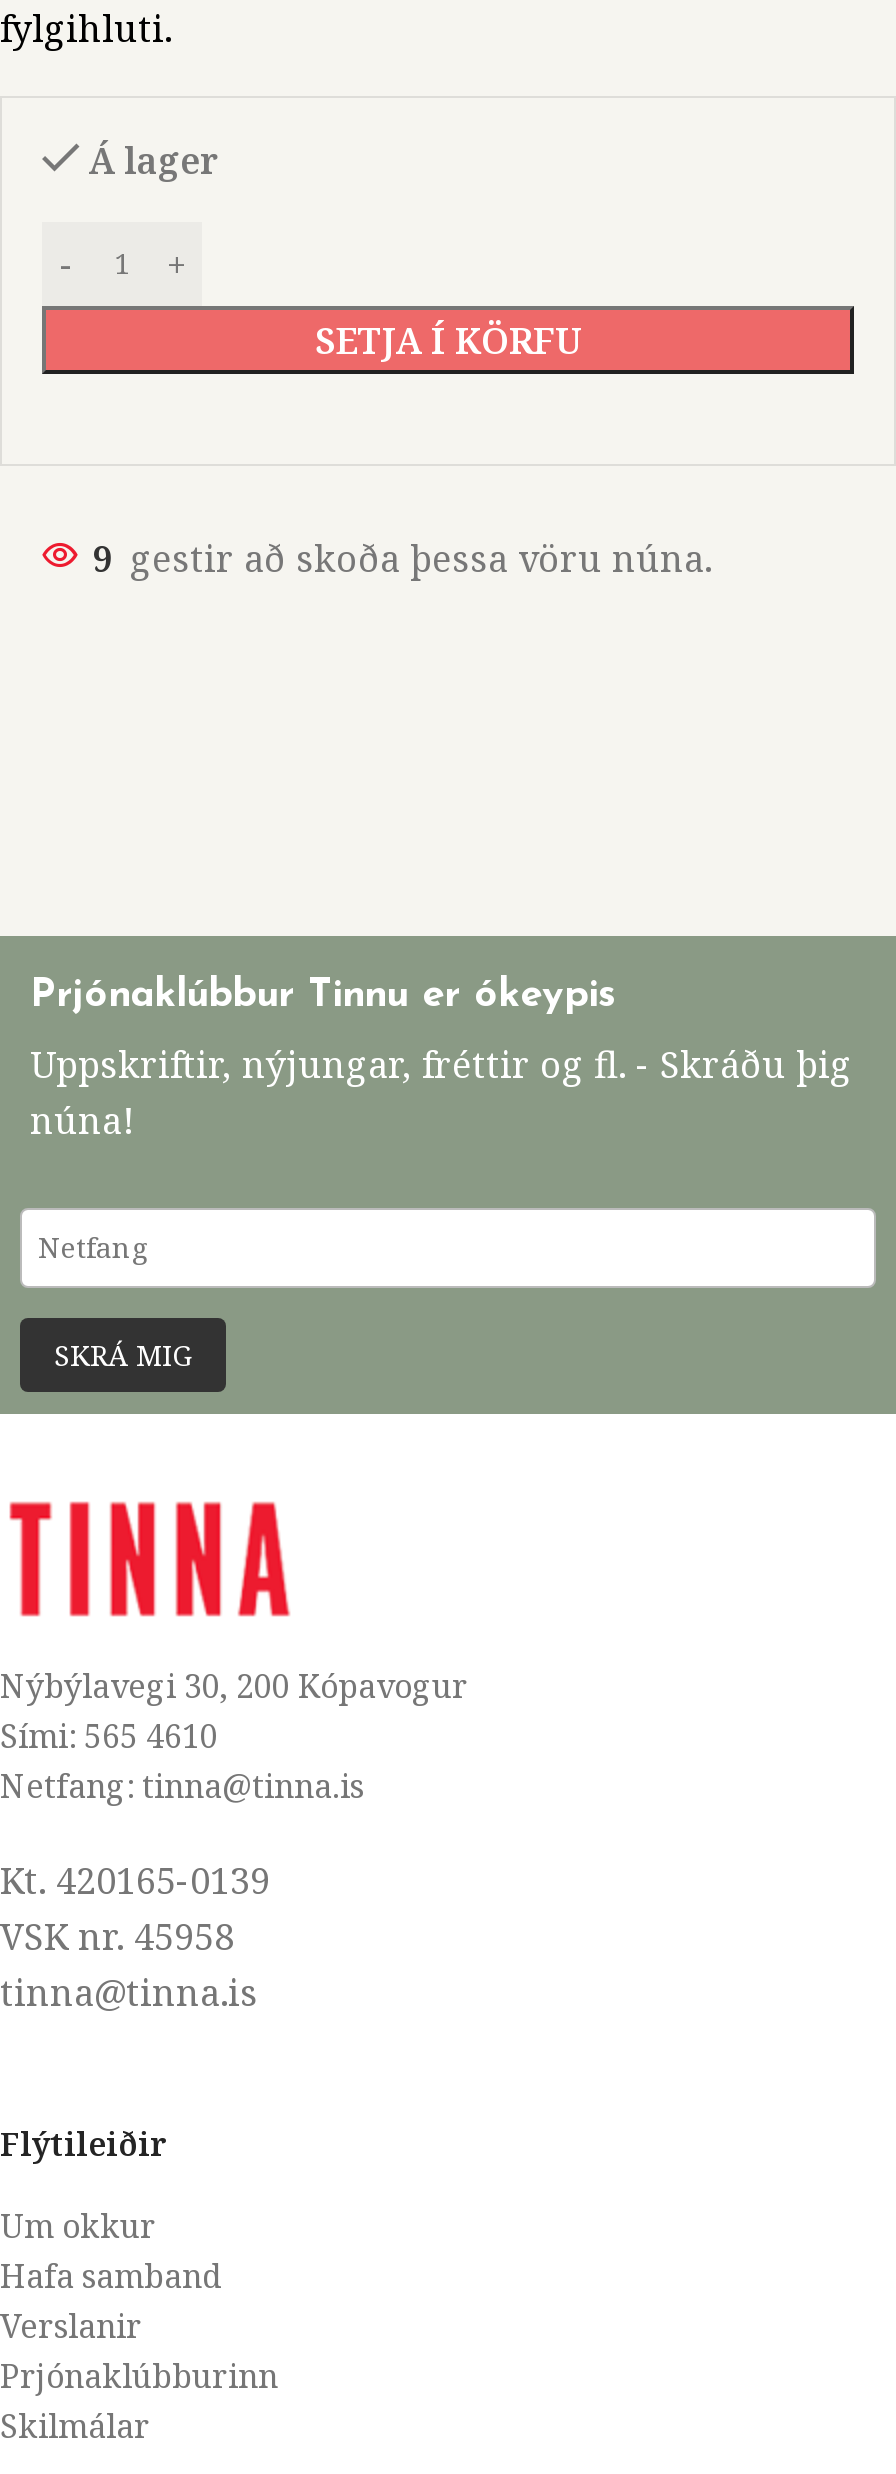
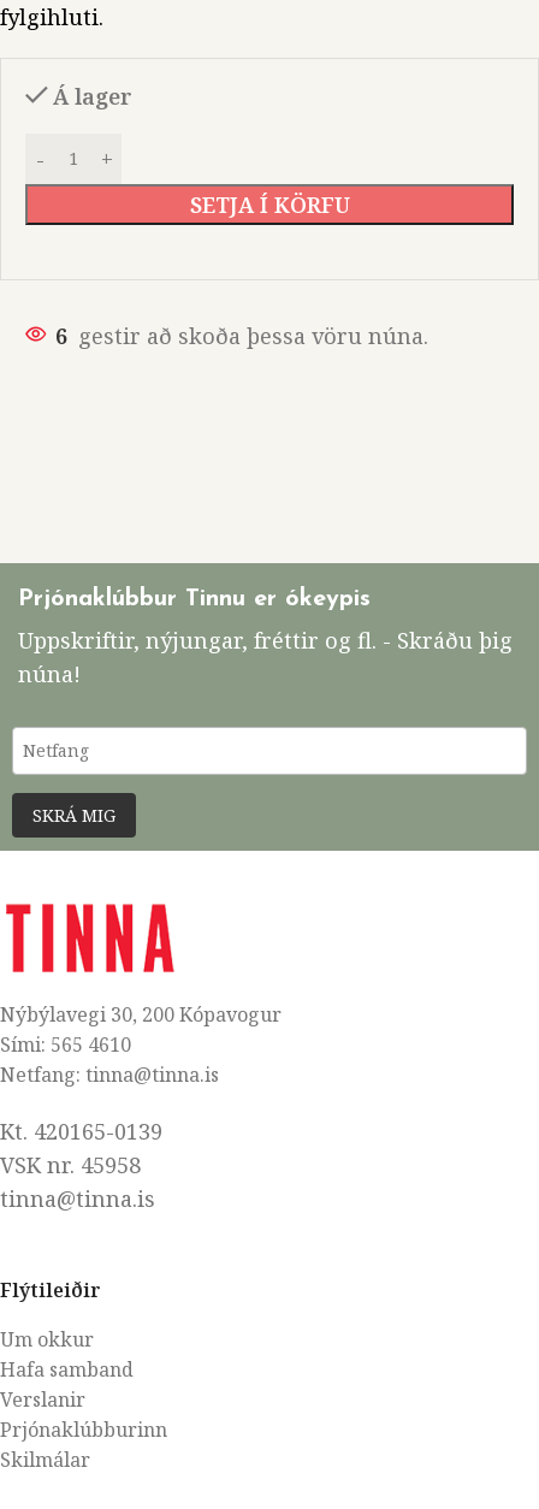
[92,534,712,582] 9 gestir að skoða þessa vöru núna. -> [55,321,428,350] 6 gestir að skoða þessa vöru núna.

